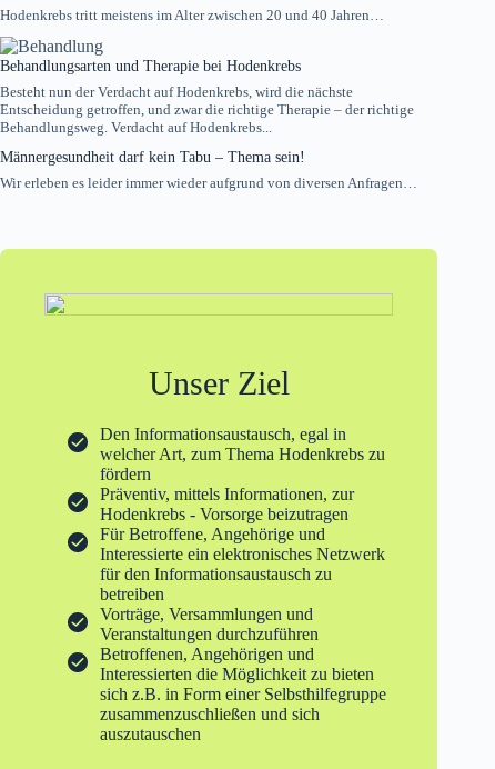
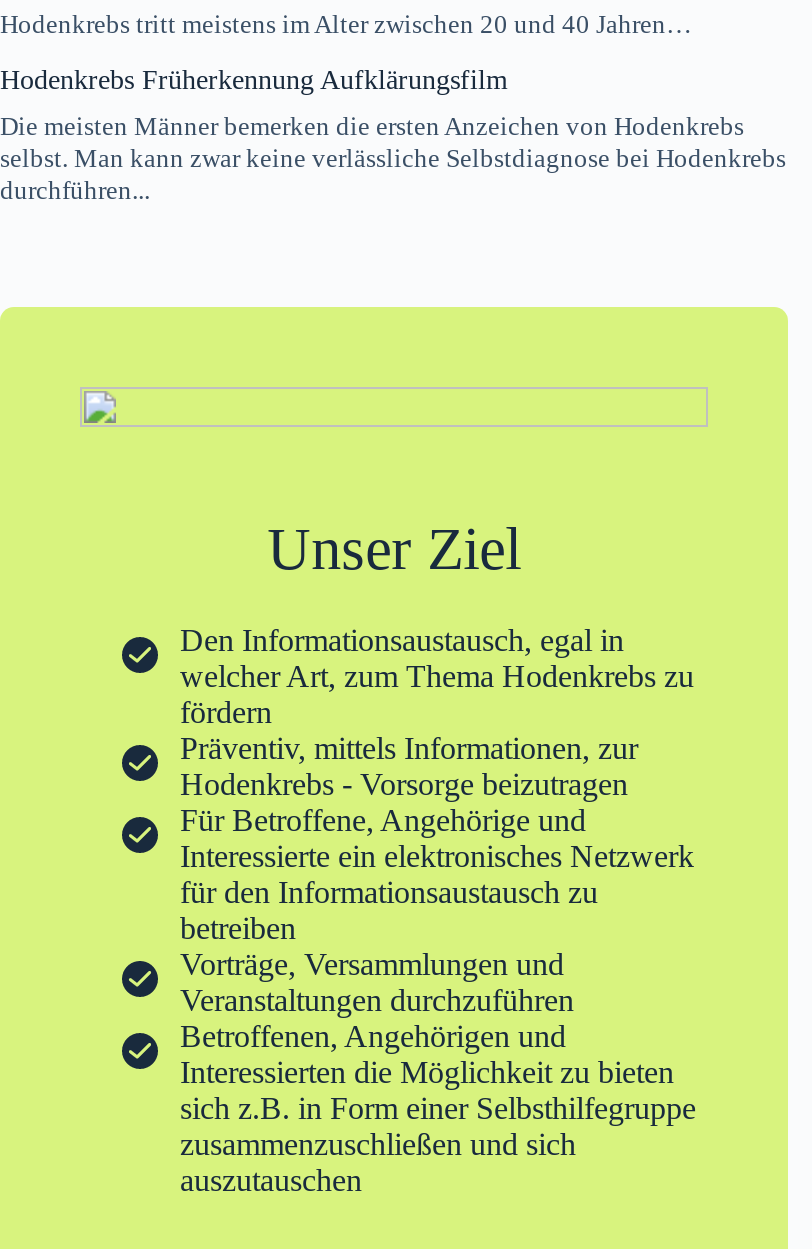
[0,56,417,191] Behandlungsarten und Therapie bei Hodenkrebs | Besteht nun der Verdacht auf Hodenkrebs, wird die nächste | Entscheidung getroffen, und zwar die richtige Therapie – der richtige | Behandlungsweg. Verdacht auf Hodenkrebs... | Männergesundheit darf kein Tabu – Thema sein! | Wir erleben es leider immer wieder aufgrund von diversen Anfragen… -> [0,62,786,204] Hodenkrebs Früherkennung Aufklärungsfilm | Die meisten Männer bemerken die ersten Anzeichen von Hodenkrebs | selbst. Man kann zwar keine verlässliche Selbstdiagnose bei Hodenkrebs | durchführen...

